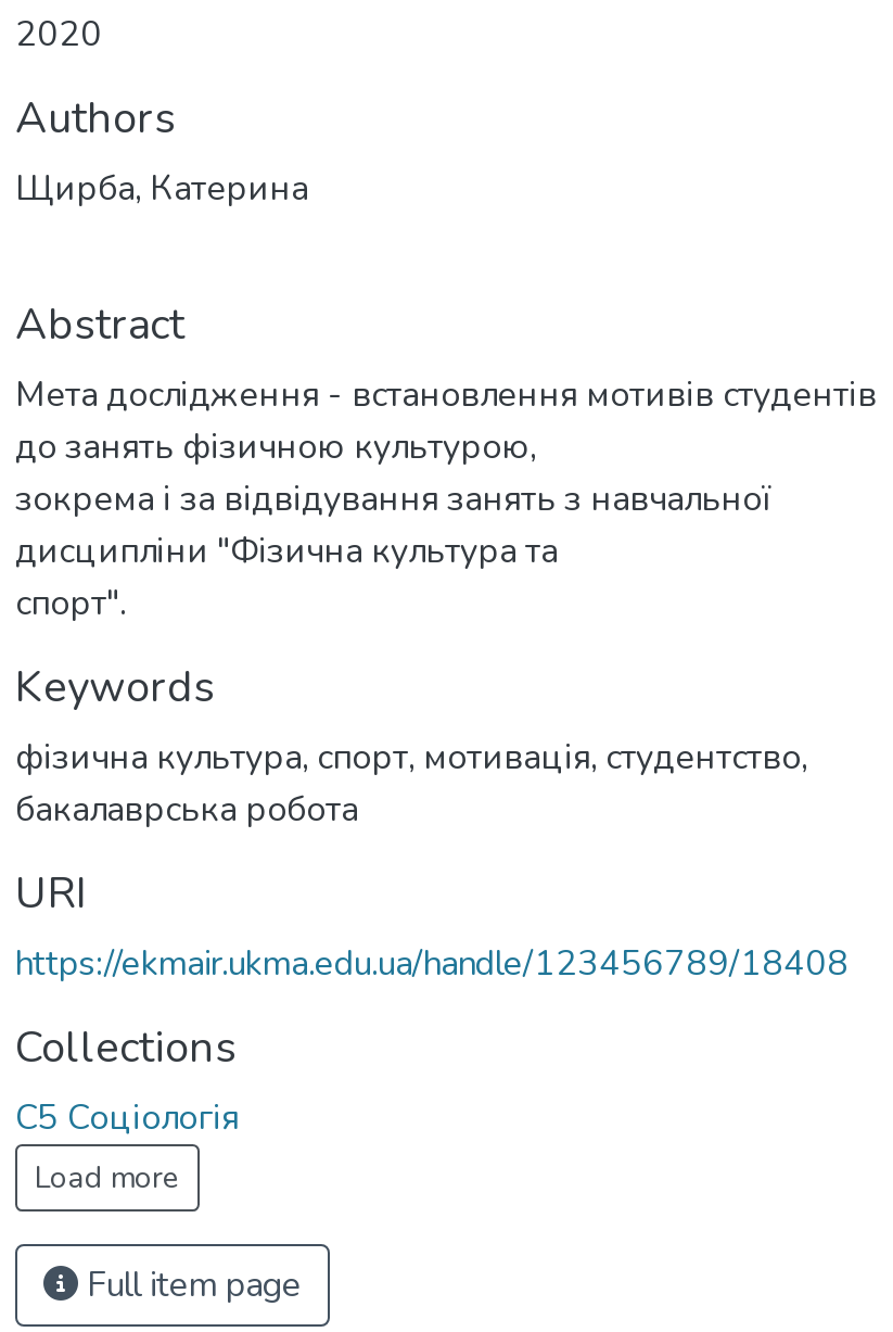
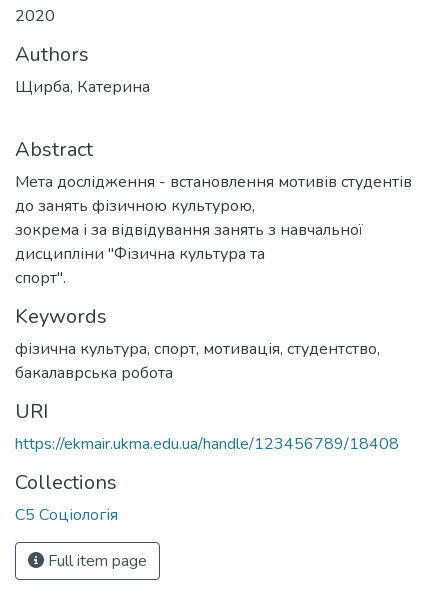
[35,1157,180,1198] Load more -> none

